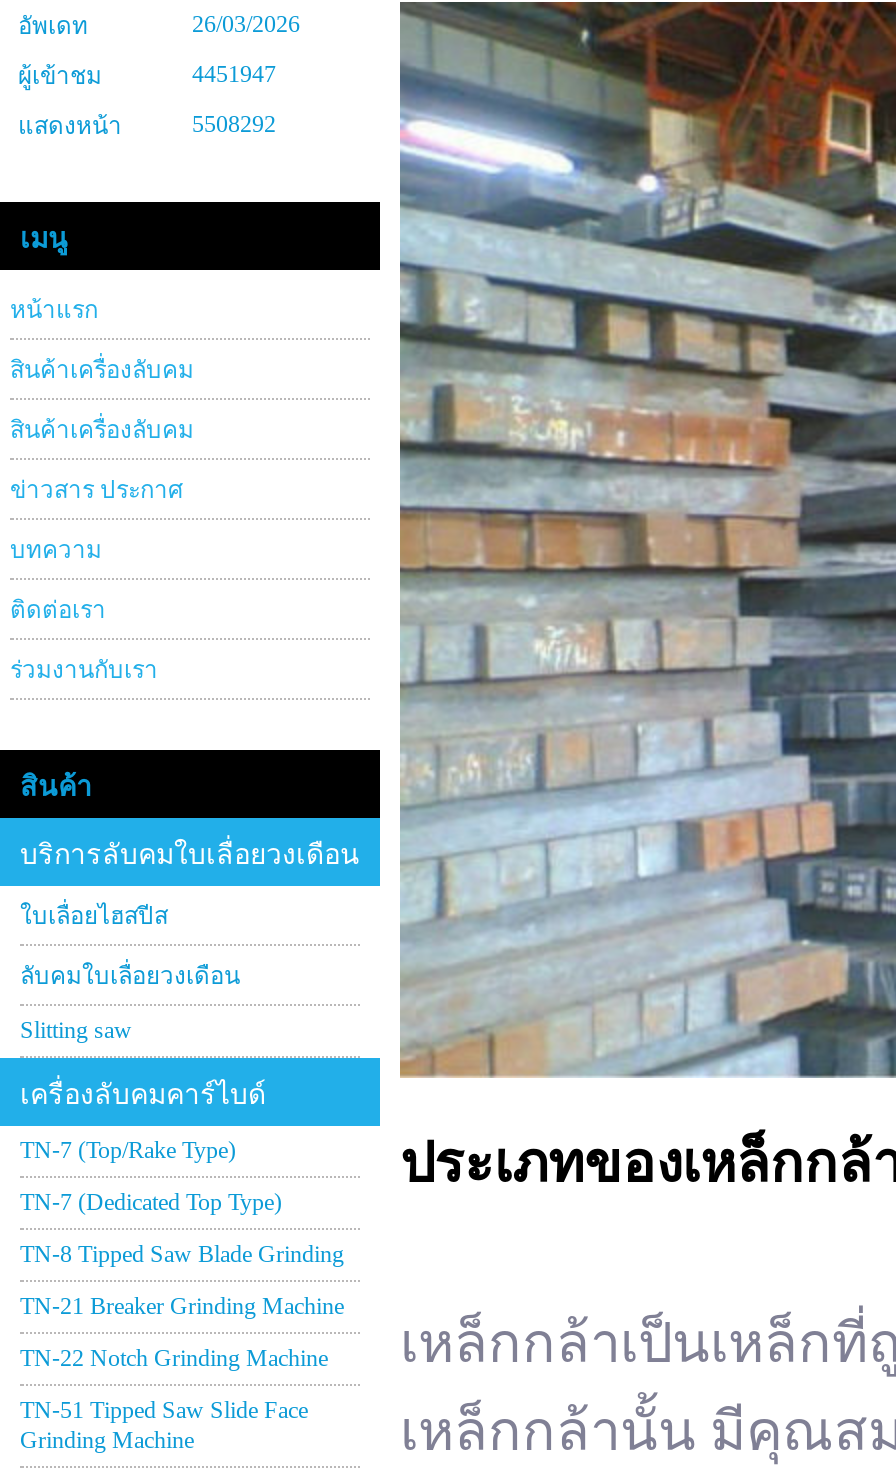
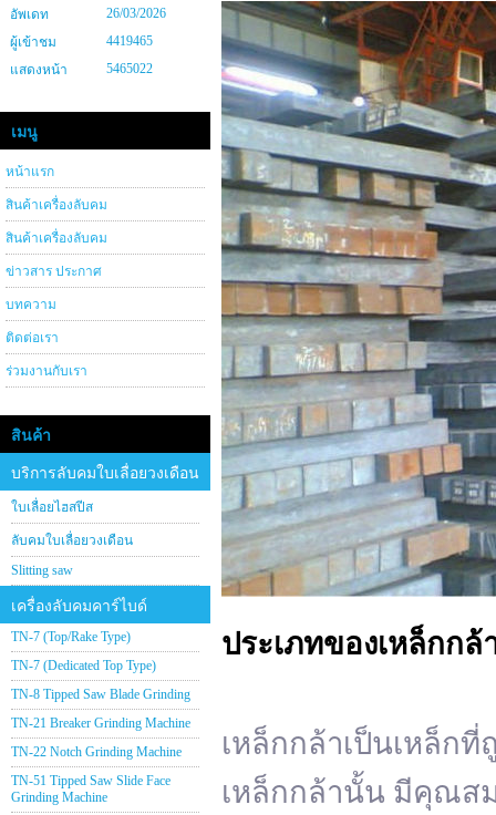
[192,60,276,88] 4451947 -> [106,33,153,49] 4419465
[192,110,276,138] 5508292 -> [106,61,153,76] 5465022

